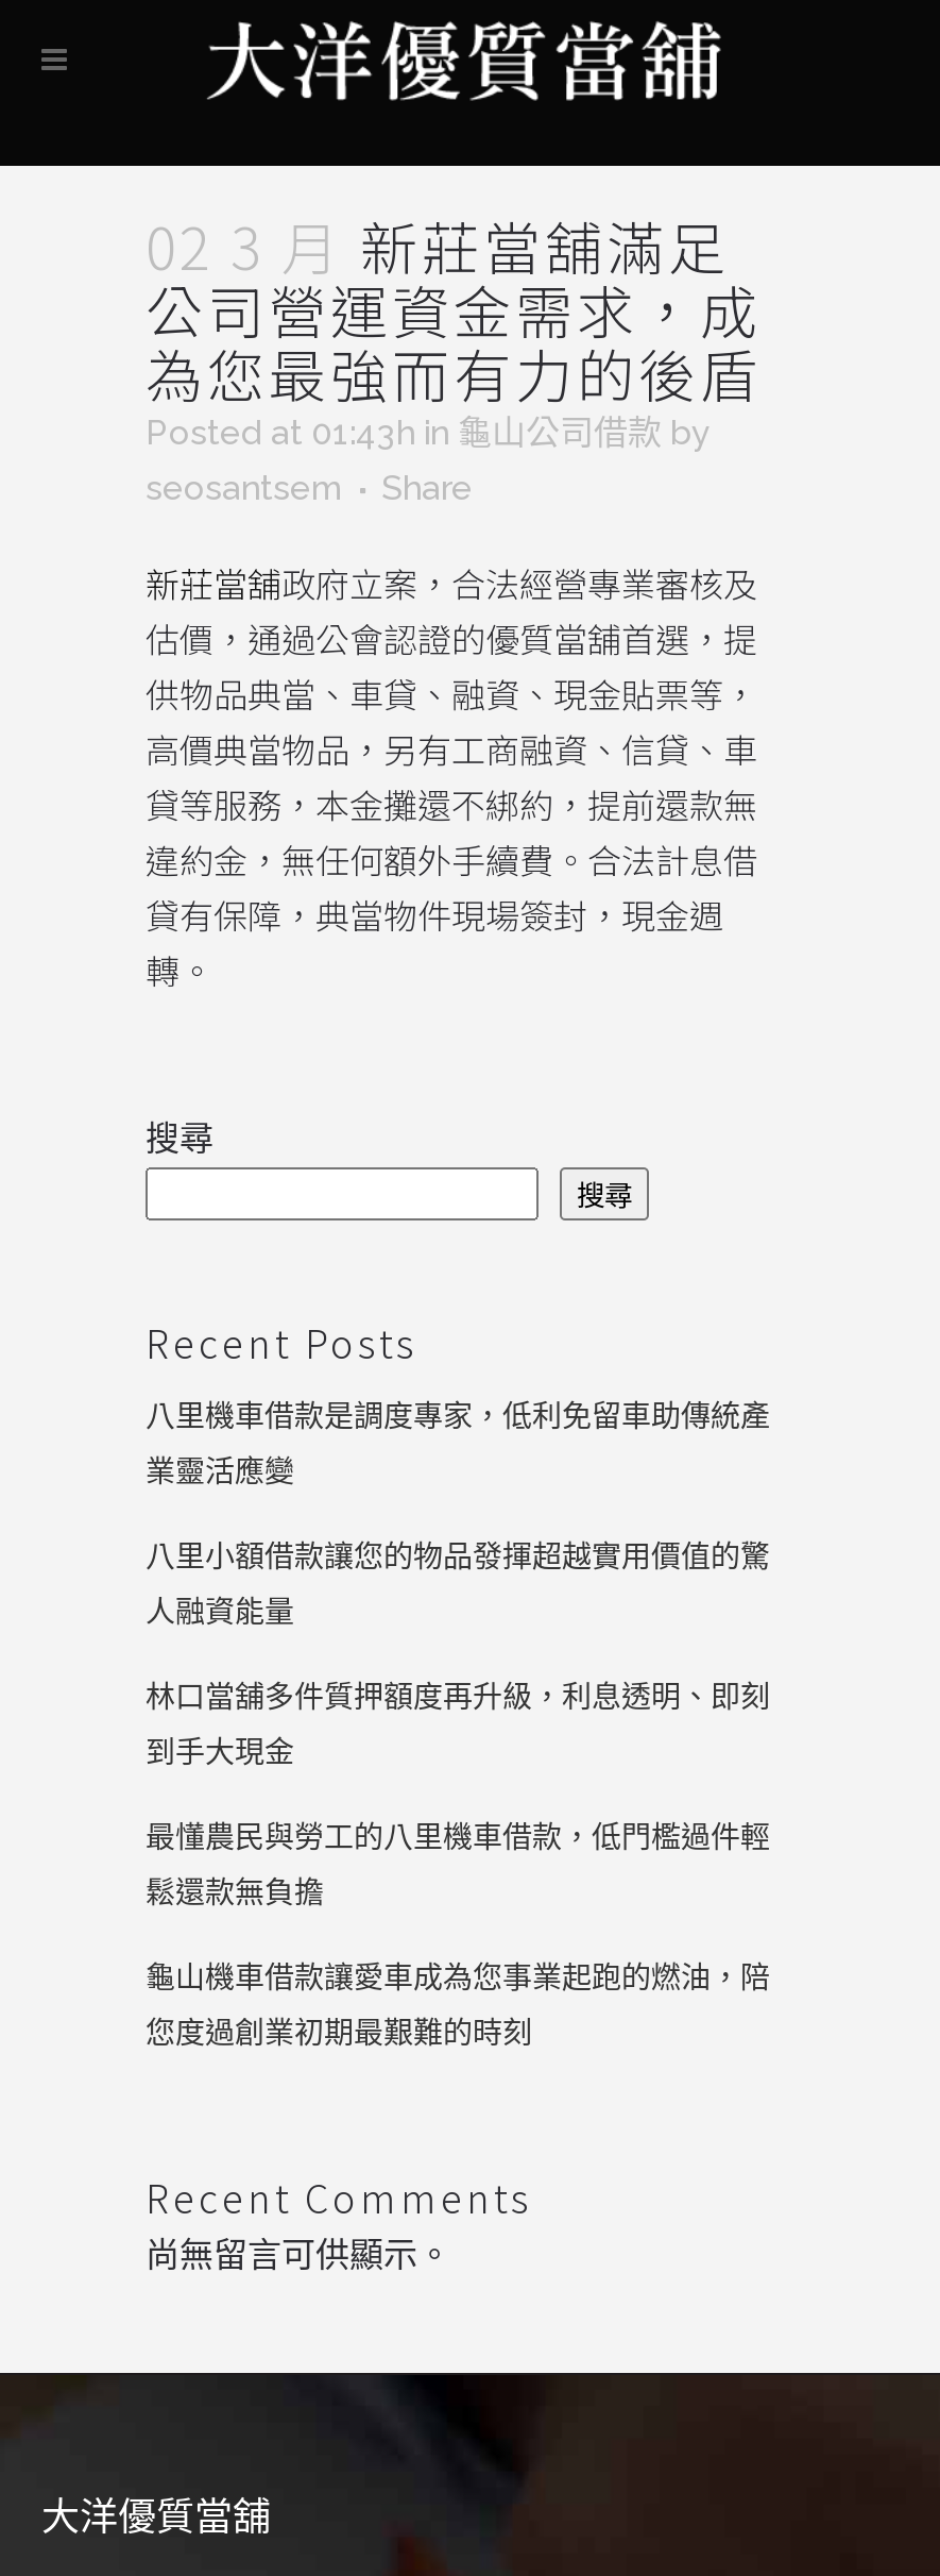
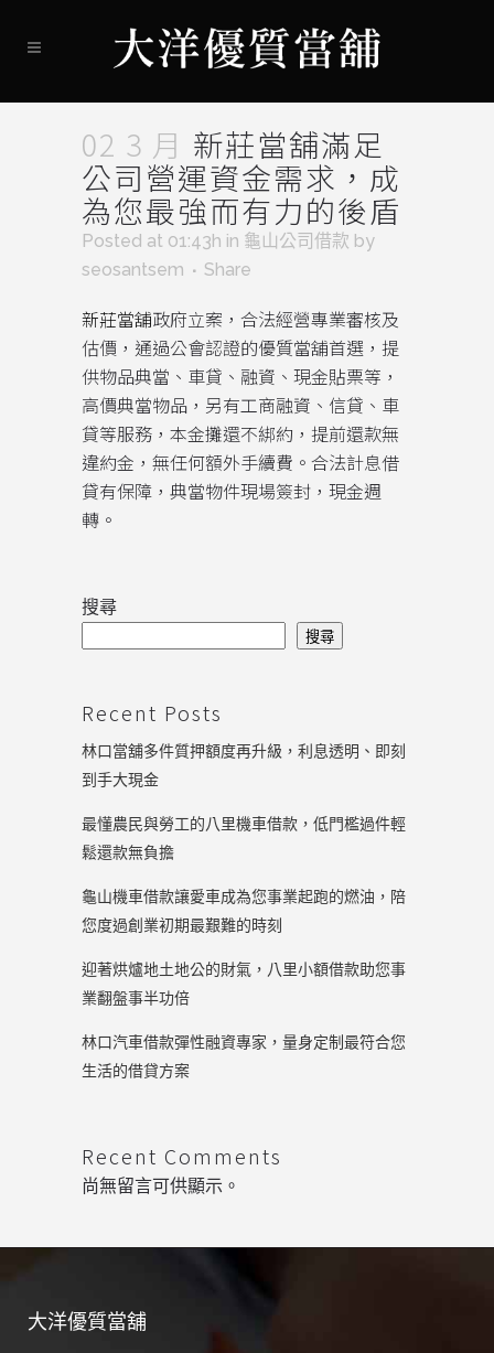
[146,1399,770,1629] 八里機車借款是調度專家，低利免留車助傳統產 | 業靈活應變 | 八里小額借款讓您的物品發揮超越實用價值的驚 | 人融資能量 -> none
moved [146,1680,770,2050] -> [82,742,406,934]: 林口當舖多件質押額度再升級，利息透明、即刻 | 到手大現金 | 最懂農民與勞工的八里機車借款，低門檻過件輕 | 鬆還款無負擔 | 龜山機車借款讓愛車成為您事業起跑的燃油，陪 | 您度過創業初期最艱難的時刻
none -> [82,960,406,1080] 迎著烘爐地土地公的財氣，八里小額借款助您事 | 業翻盤事半功倍 | 林口汽車借款彈性融資專家，量身定制最符合您 | 生活的借貸方案

